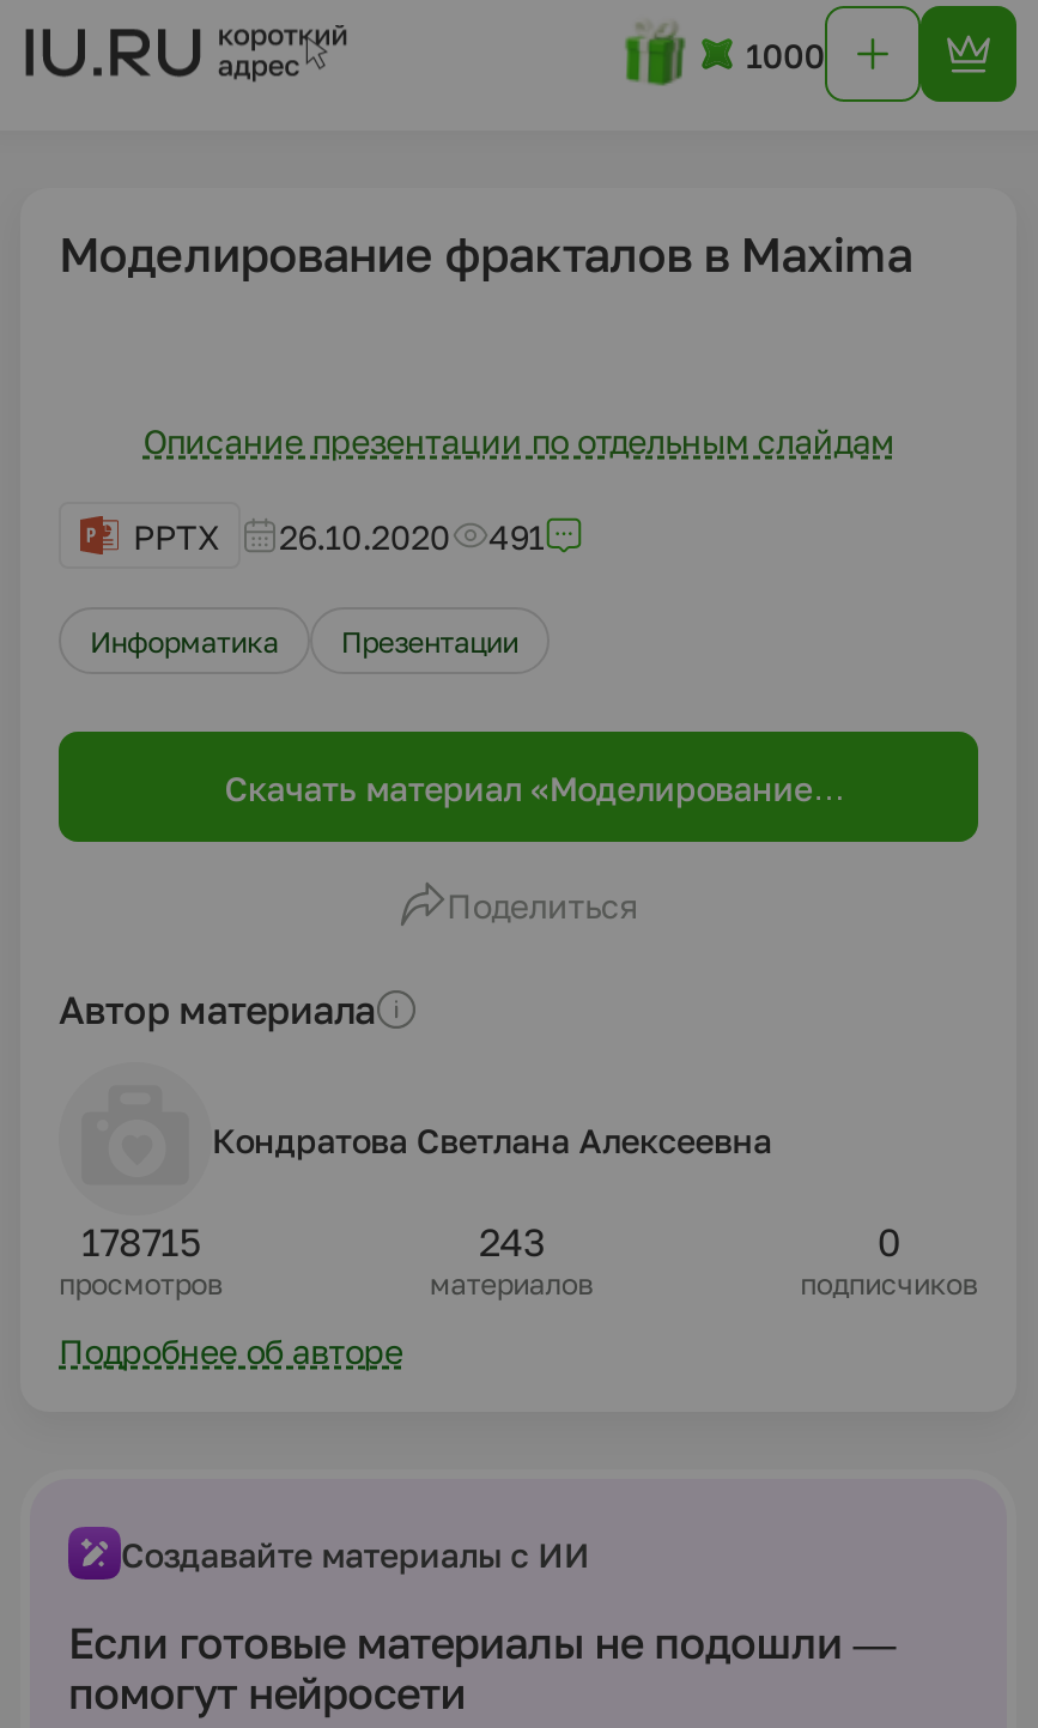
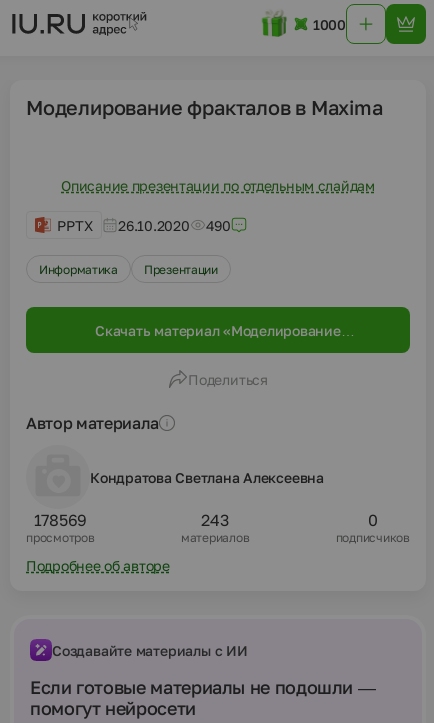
[133,515,545,556] PPTX 26.10.2020 491 -> [57,216,231,233] PPTX 26.10.2020 490
[81,1218,200,1266] 178715 -> [33,510,87,530] 178569

